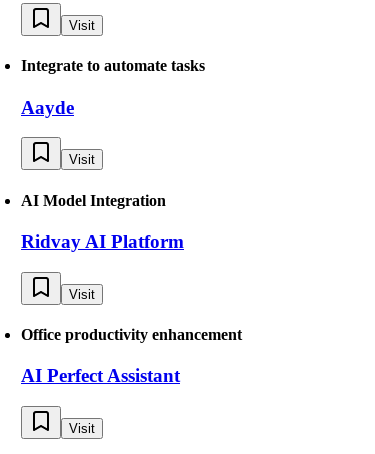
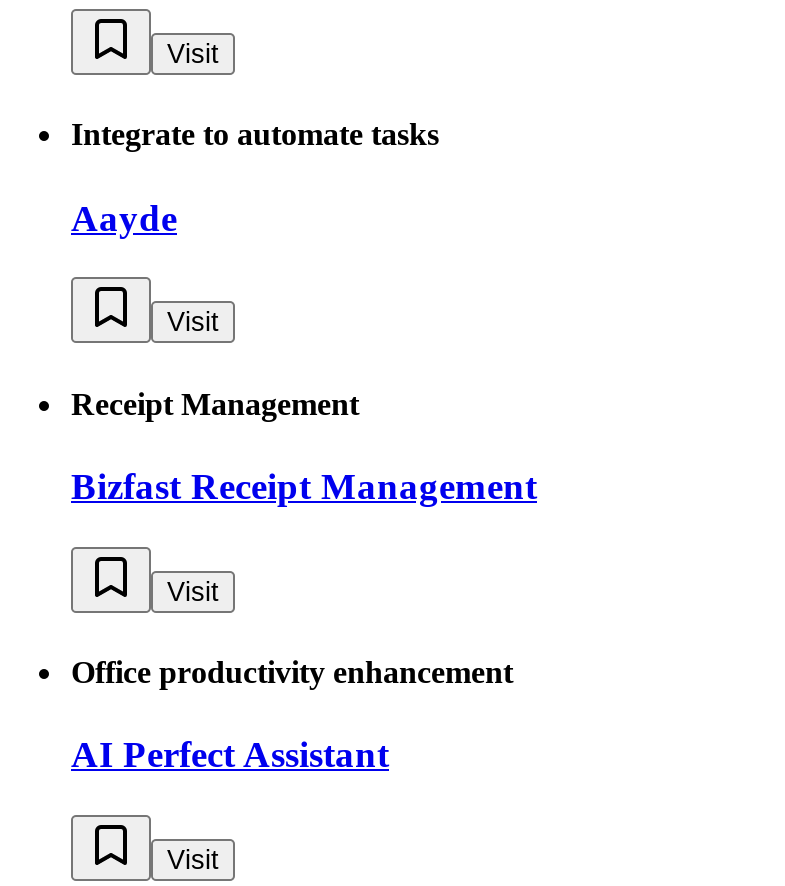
[21,192,166,209] AI Model Integration -> [71,386,359,420] Receipt Management
[21,231,184,252] Ridvay AI Platform -> [71,465,537,507] Bizfast Receipt Management

